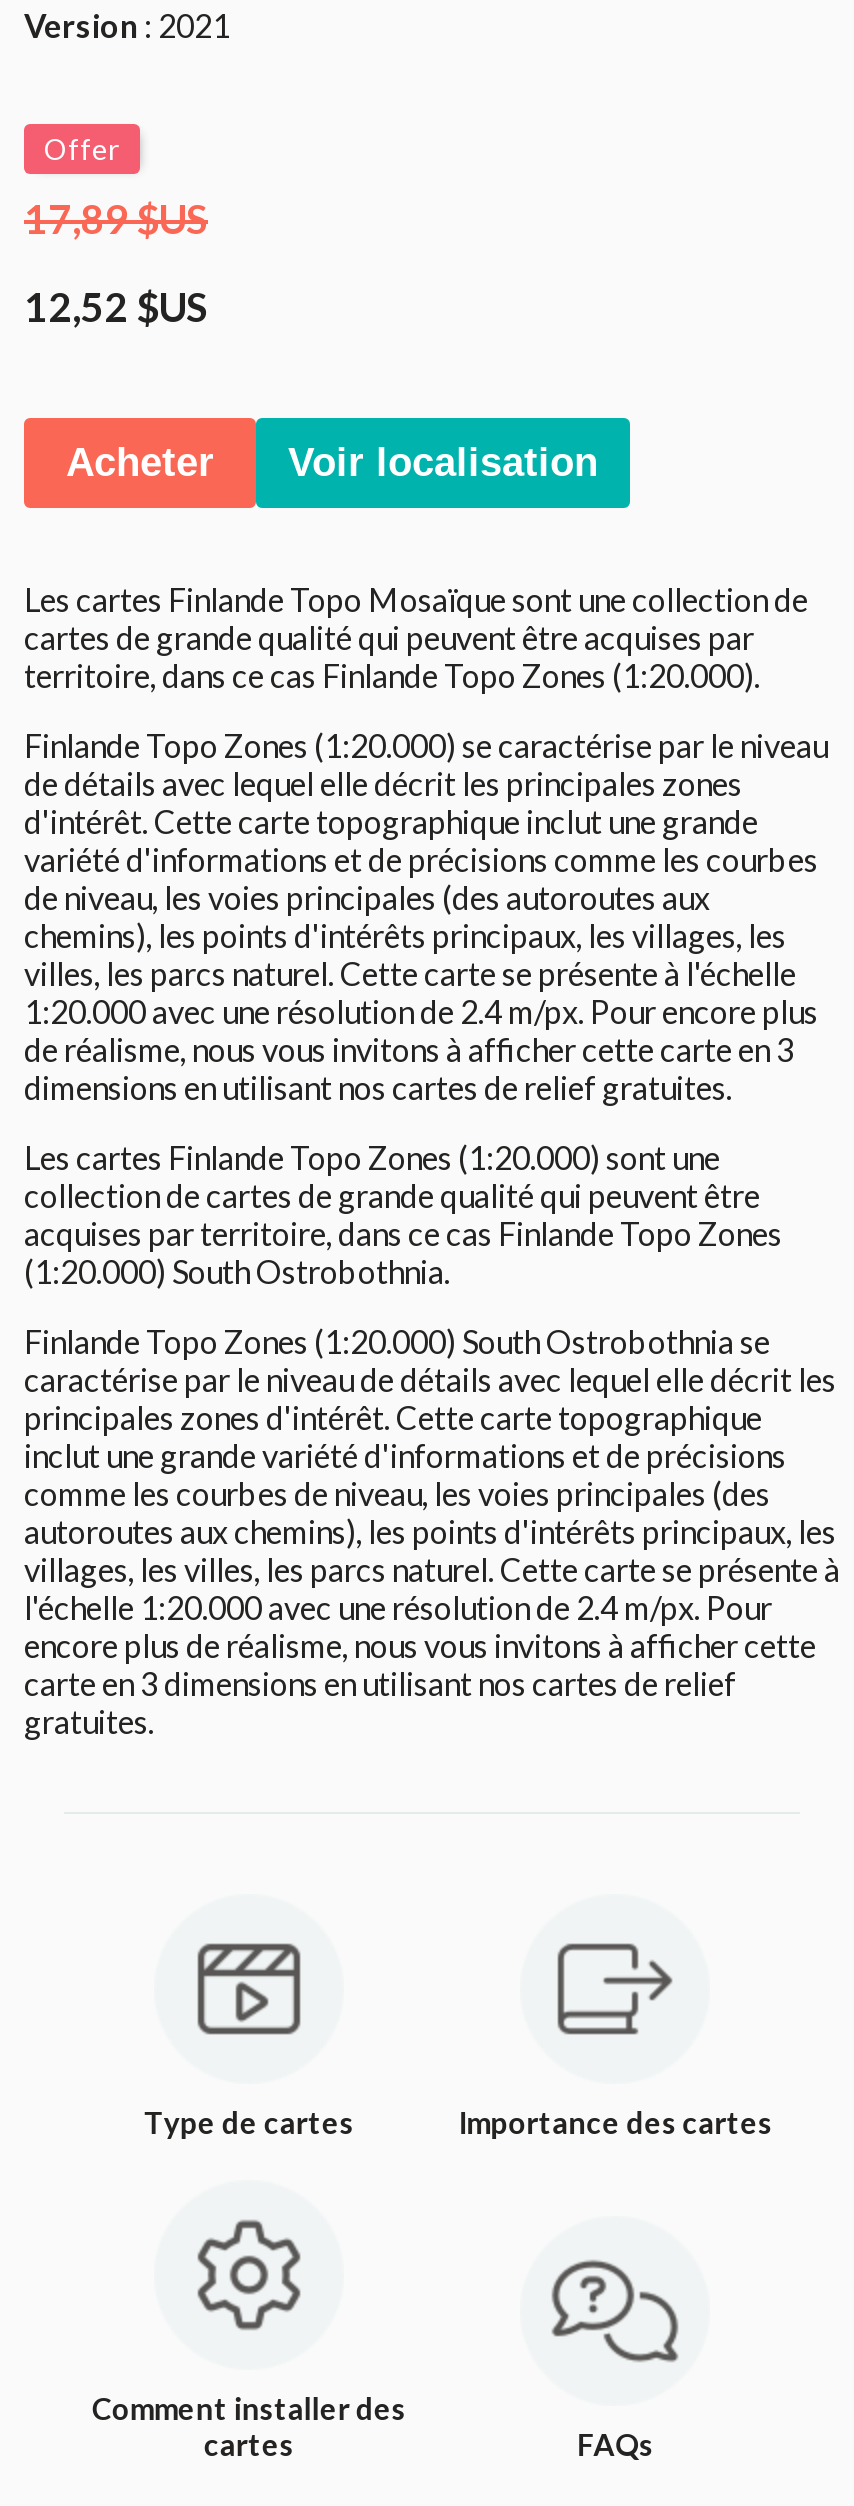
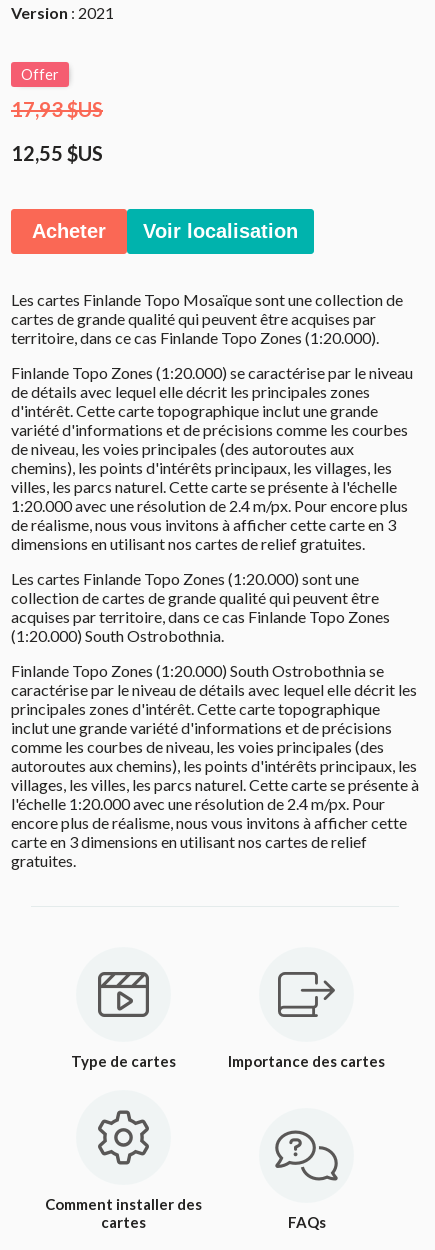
[24,194,208,242] 17,89 $US -> [11,97,103,121] 17,93 $US
[24,282,208,330] 12,52 $US -> [11,141,103,165] 12,55 $US

